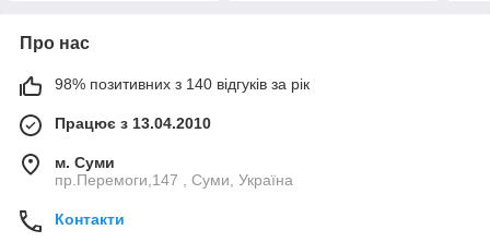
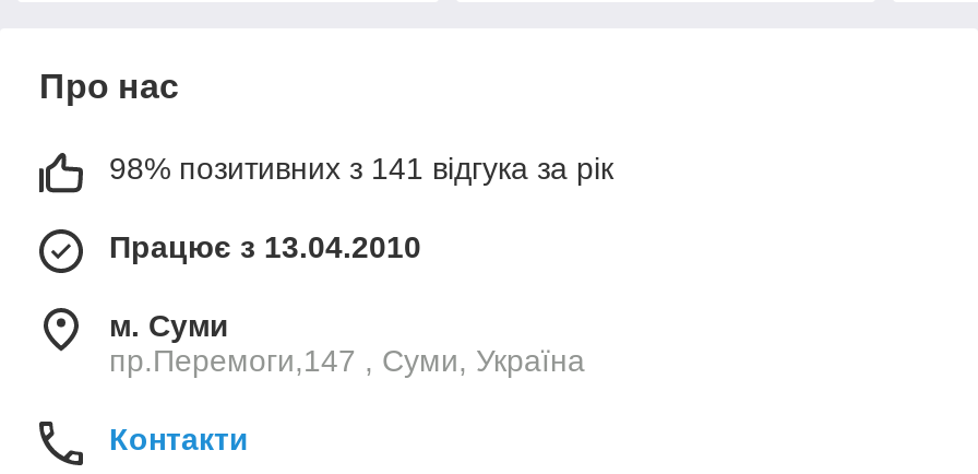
[55,75,310,92] 98% позитивних з 140 відгуків за рік -> [109,150,613,185] 98% позитивних з 141 відгука за рік

